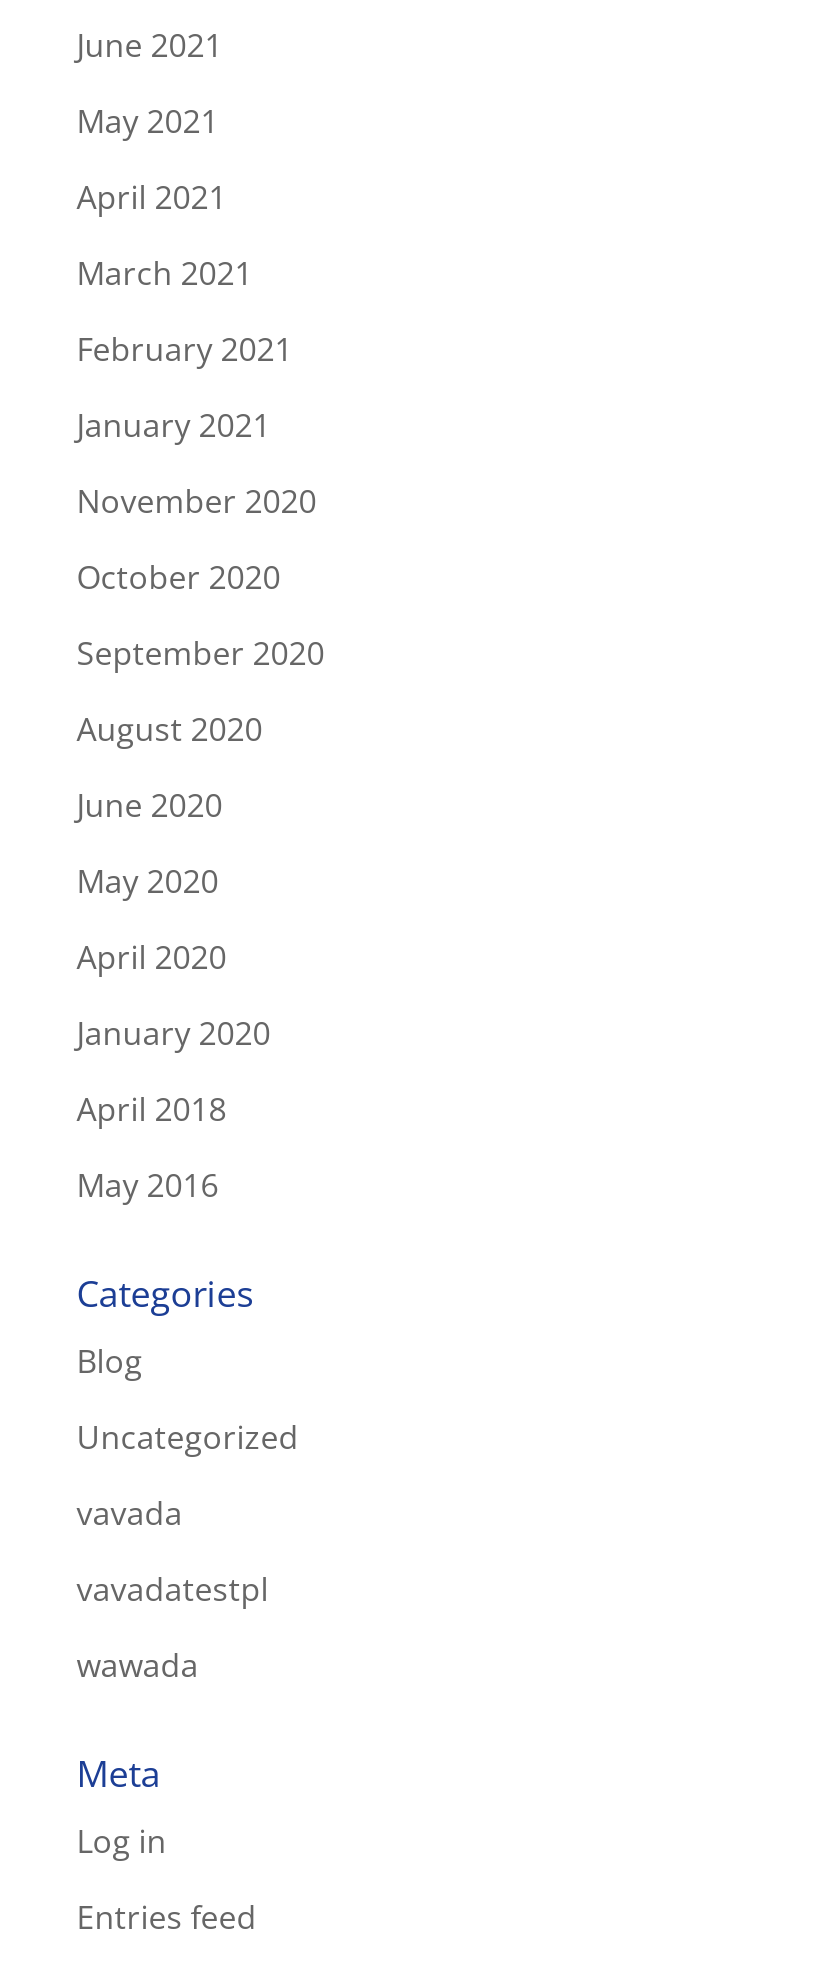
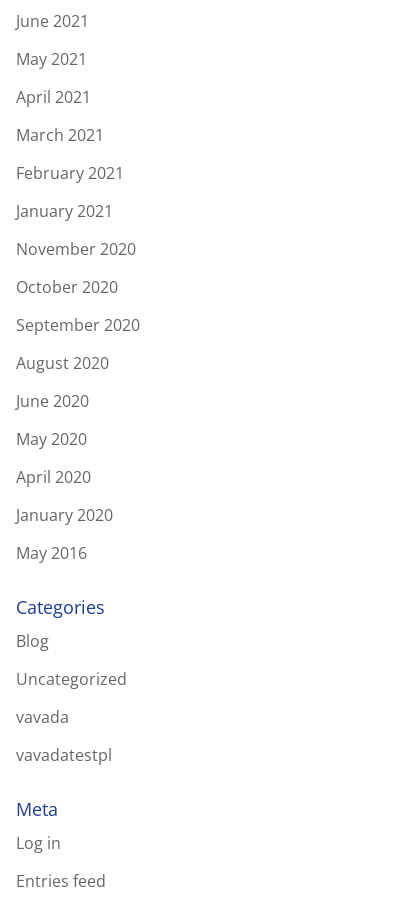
[77,1086,227,1130] April 2018 -> none
[77,1642,199,1686] wawada -> none

